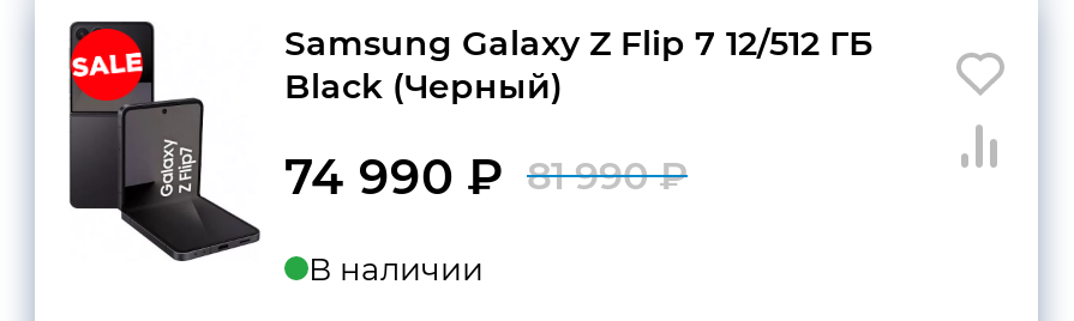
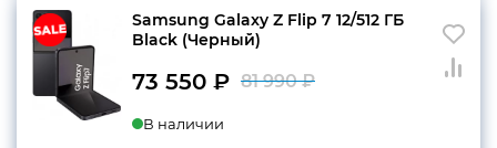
[284,148,688,206] 74 990 ₽ 81 990₽ -> [132,68,315,95] 73 550 ₽ 81 990₽

